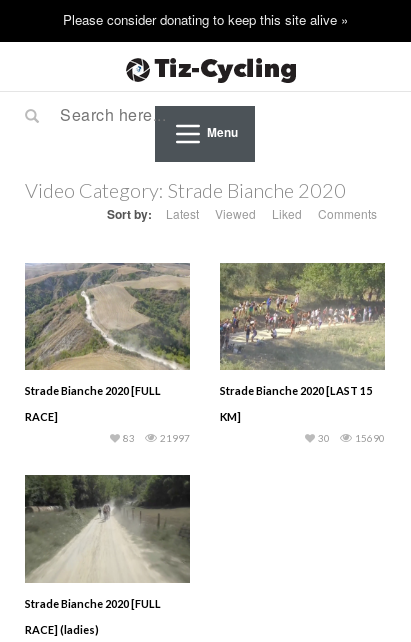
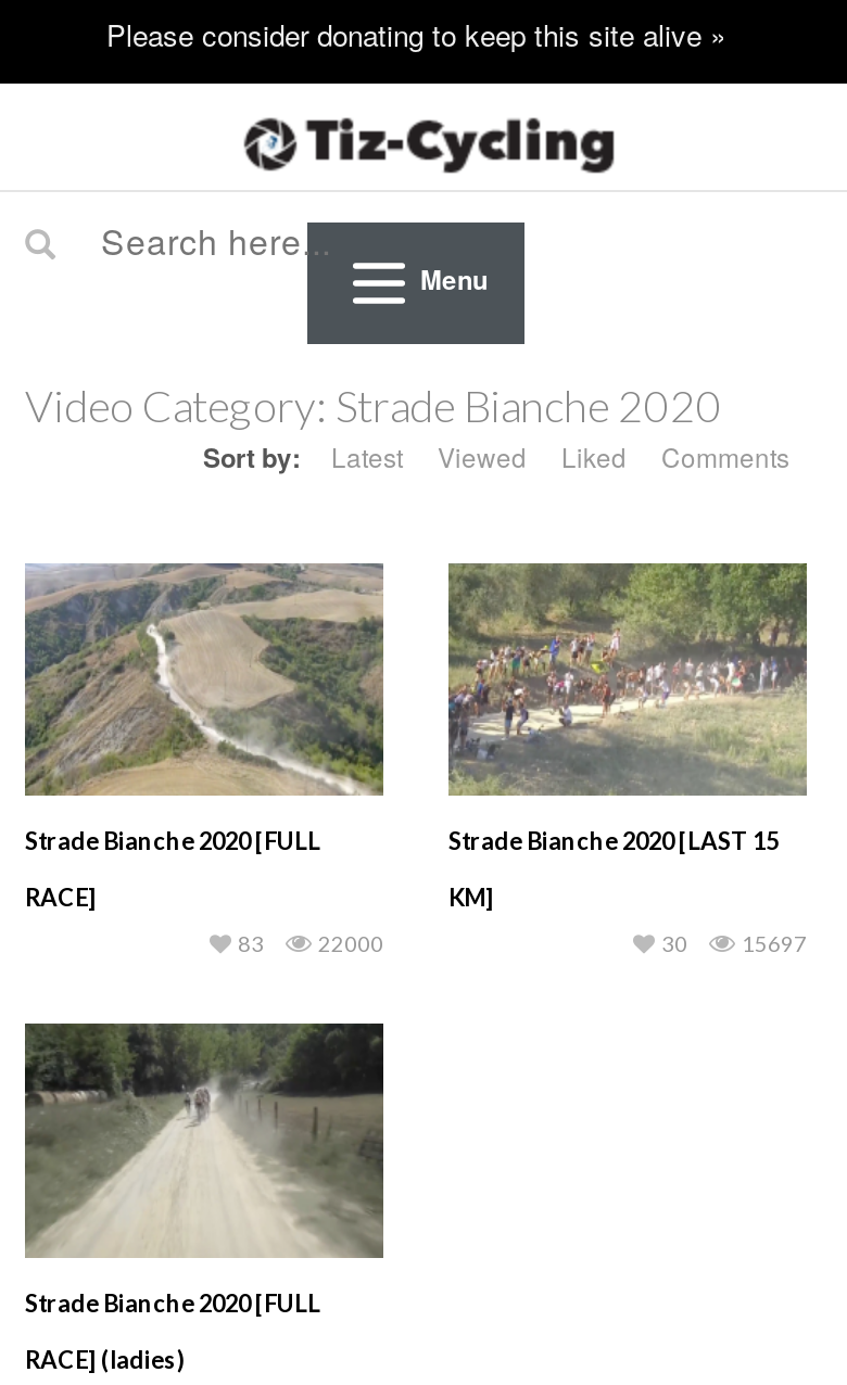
[160,432,190,444] 21997 -> [318,931,383,957] 22000
[355,432,385,444] 15690 -> [742,931,807,957] 15697

